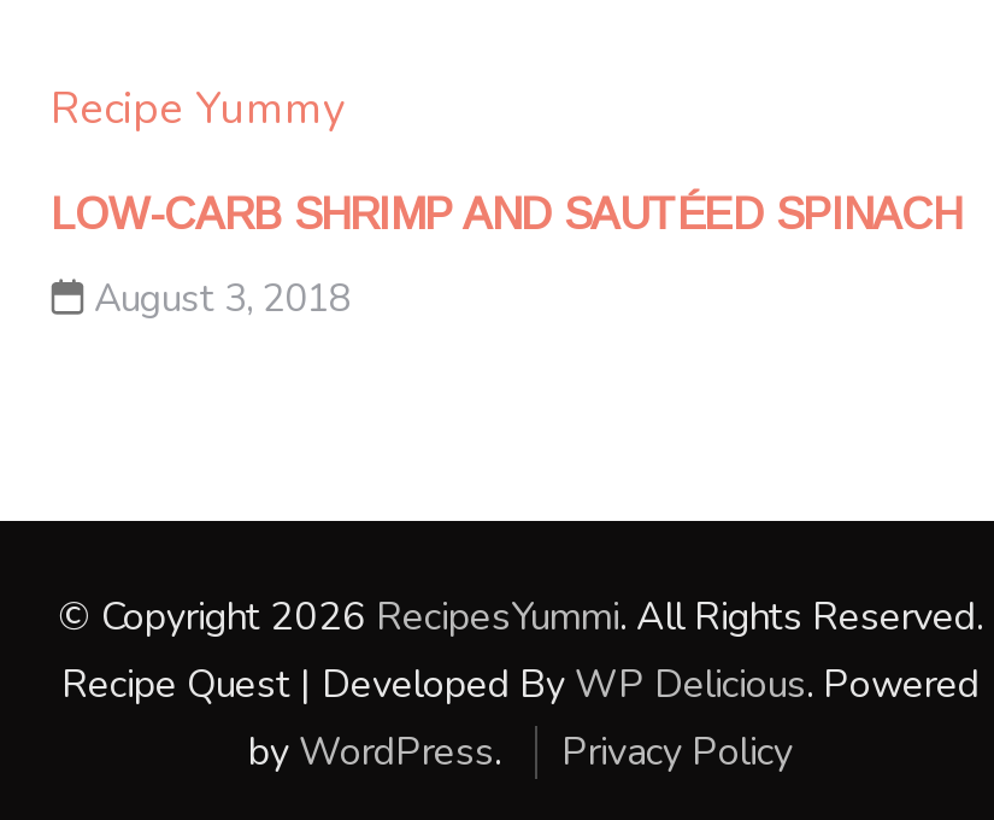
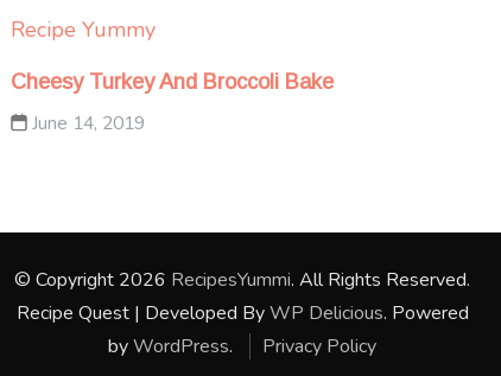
[51,191,961,239] LOW-CARB SHRIMP AND SAUTÉED SPINACH -> [11,70,334,93] Cheesy Turkey And Broccoli Bake
[94,273,349,326] August 3, 2018 -> [32,110,145,136] June 14, 2019

